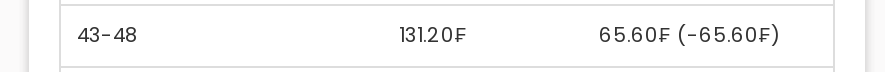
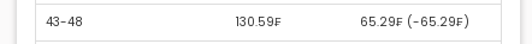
[399,20,467,50] 131.20₣ -> [236,13,282,31] 130.59₣
[599,20,781,50] 65.60₣ (-65.60₣) -> [360,13,469,31] 65.29₣ (-65.29₣)

